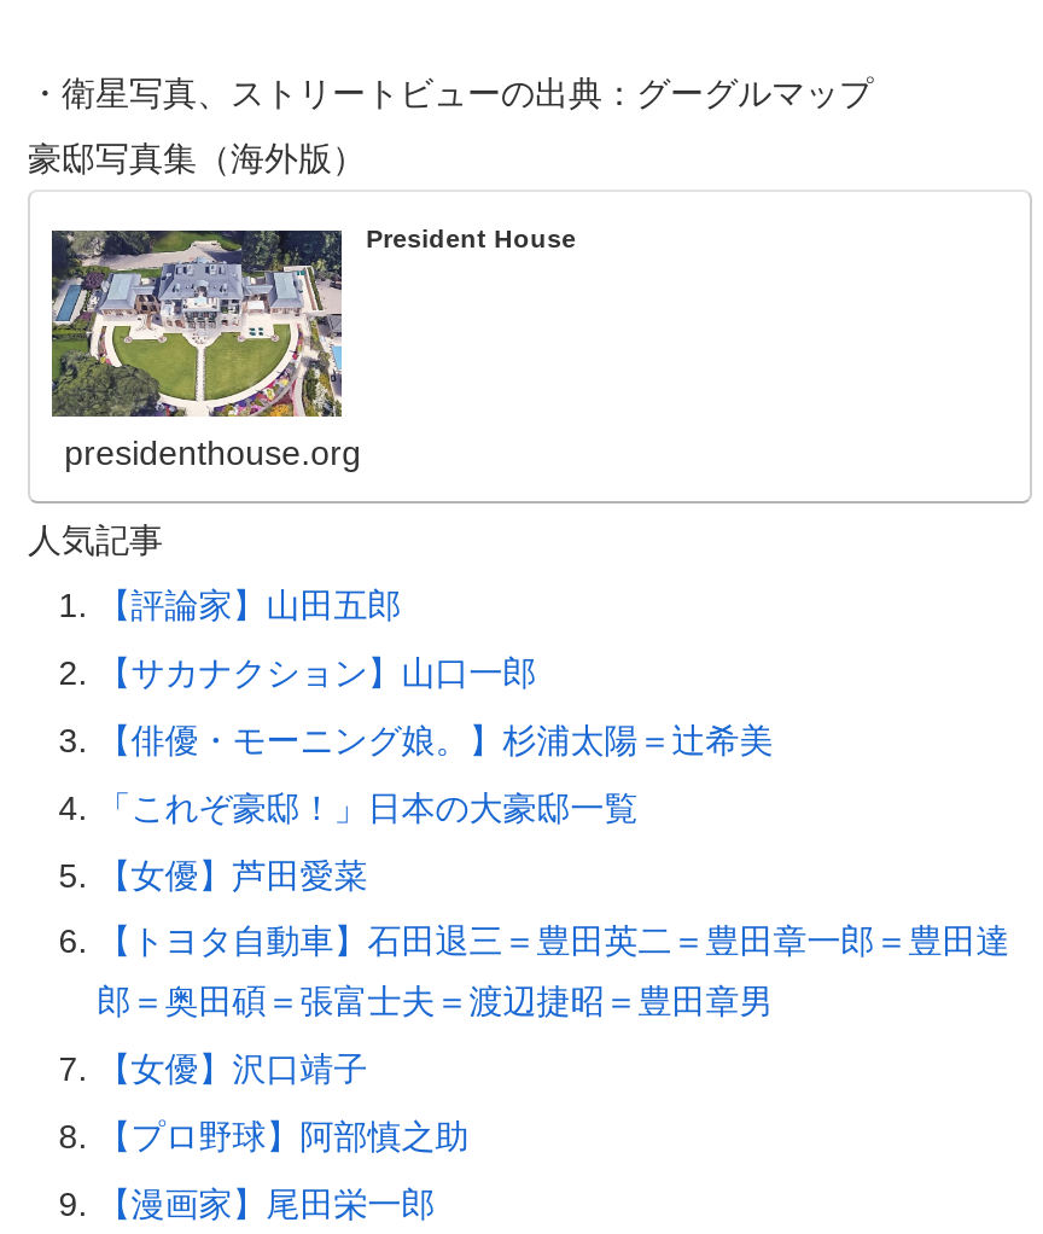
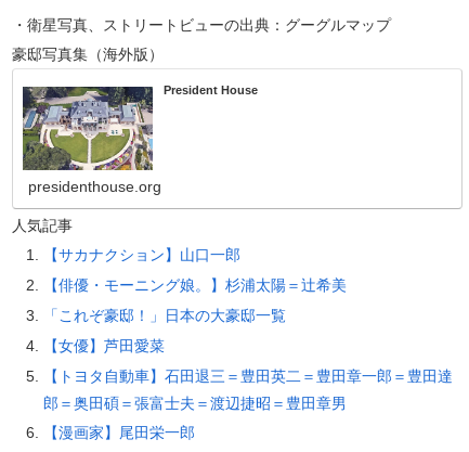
[97,587,402,625] 【評論家】山田五郎 -> none
[97,1050,469,1156] 【女優】沢口靖子 | 【プロ野球】阿部慎之助 -> none

